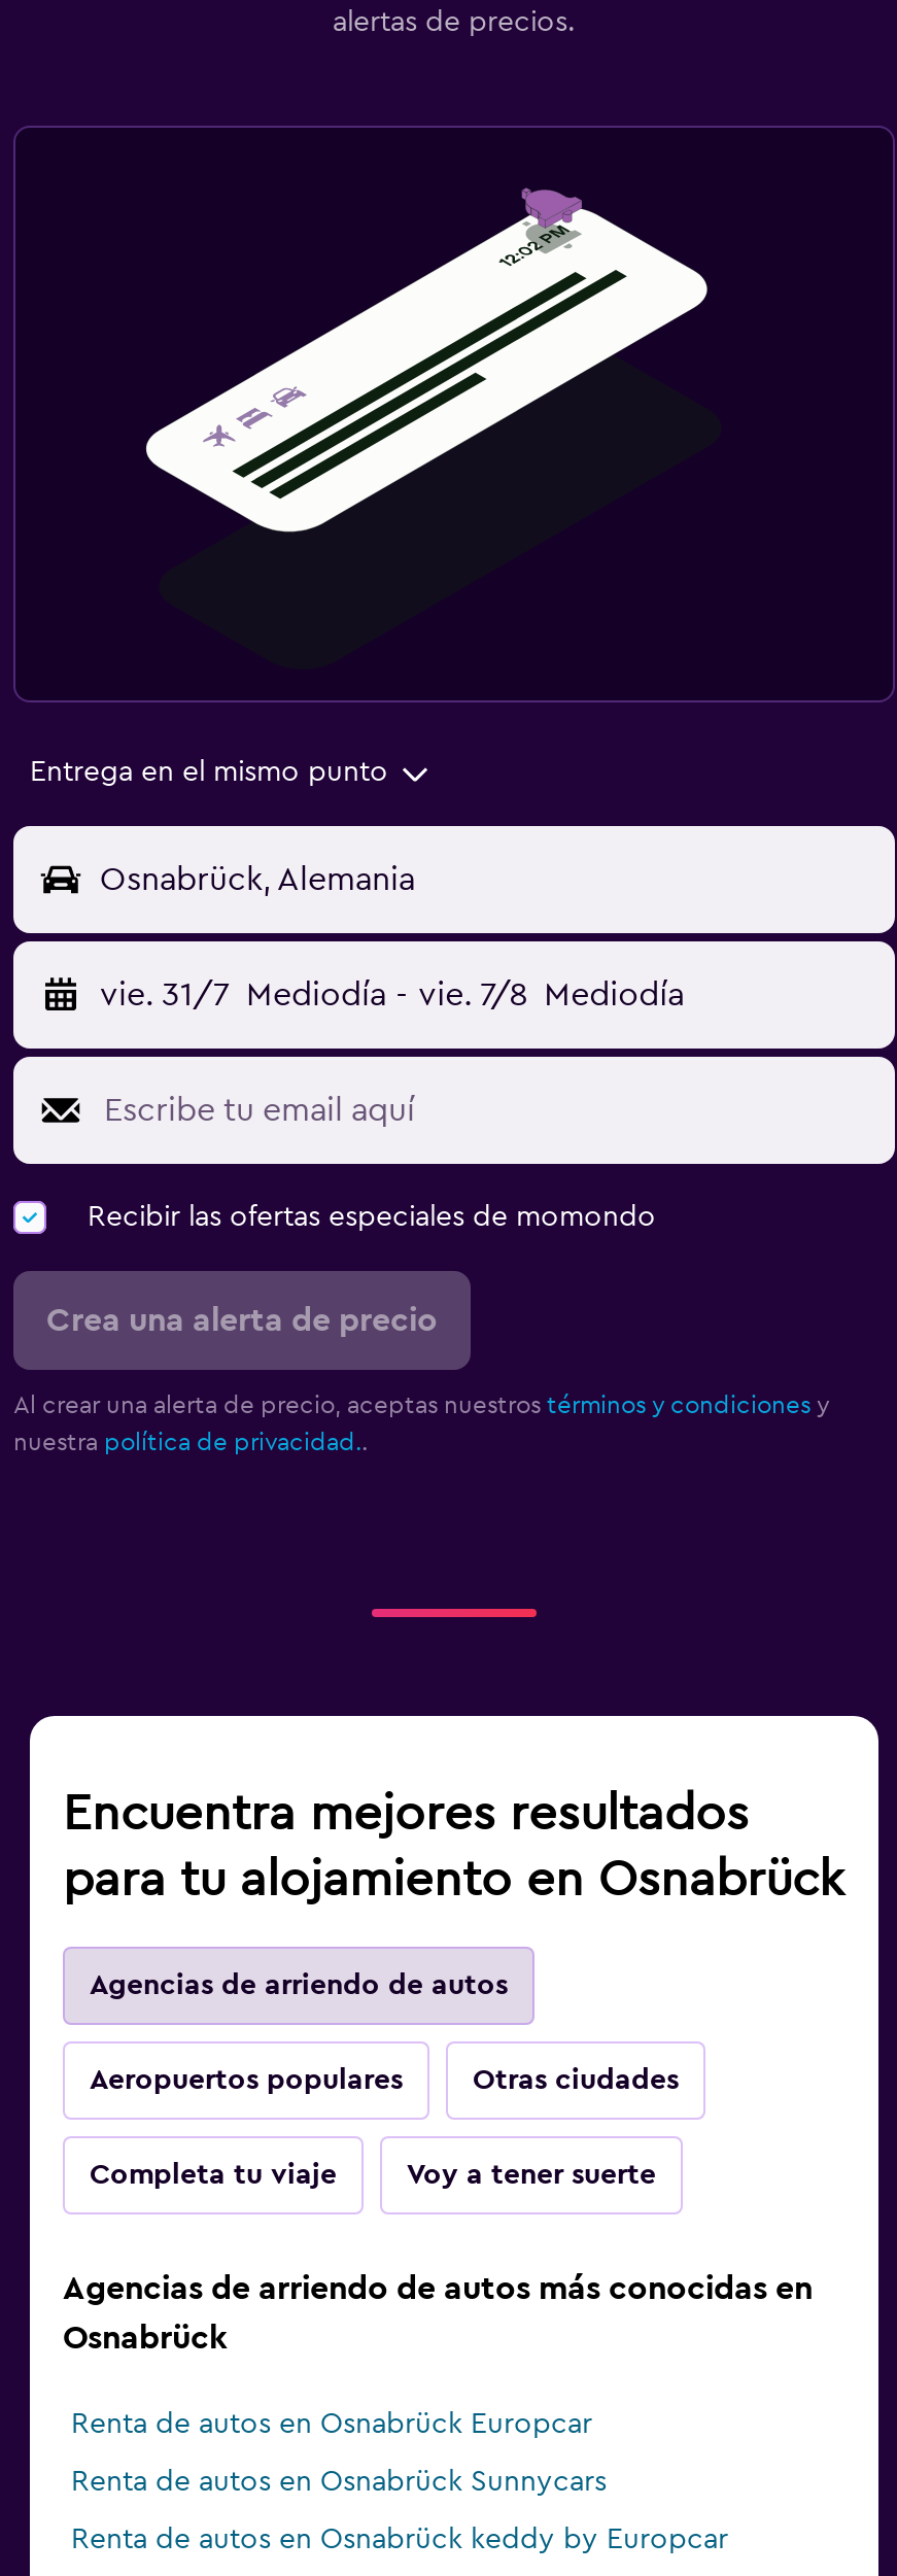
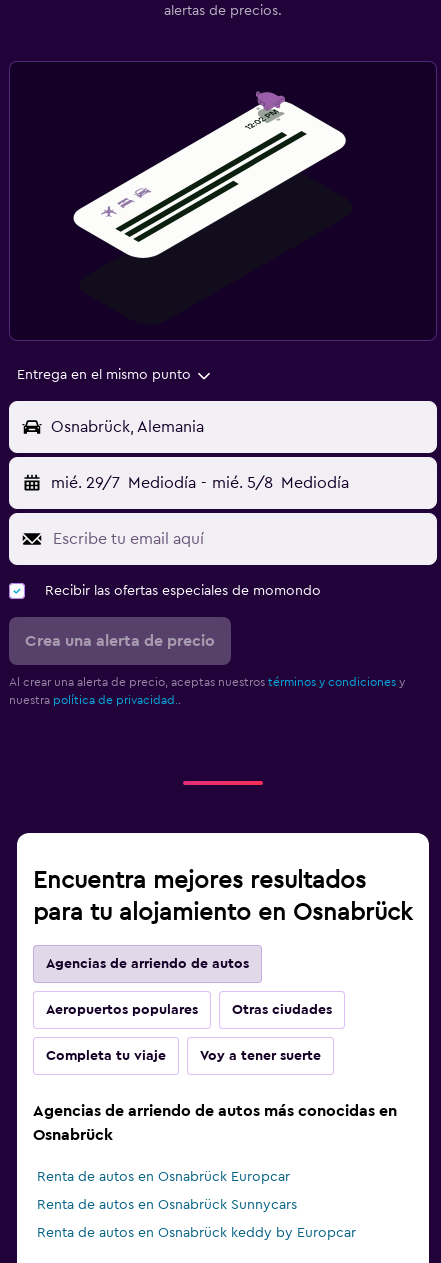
[100,979,684,1012] vie. 31/7 Mediodía - vie. 7/8 Mediodía -> [51,475,349,491] mié. 29/7 Mediodía - mié. 5/8 Mediodía

